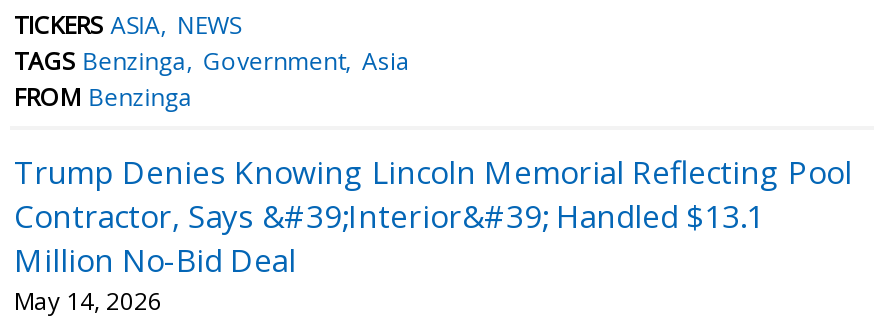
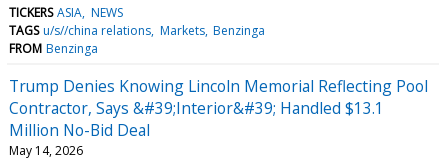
[14,44,410,78] TAGS Benzinga Government Asia -> [9,22,265,39] TAGS u/s//china relations Markets Benzinga

